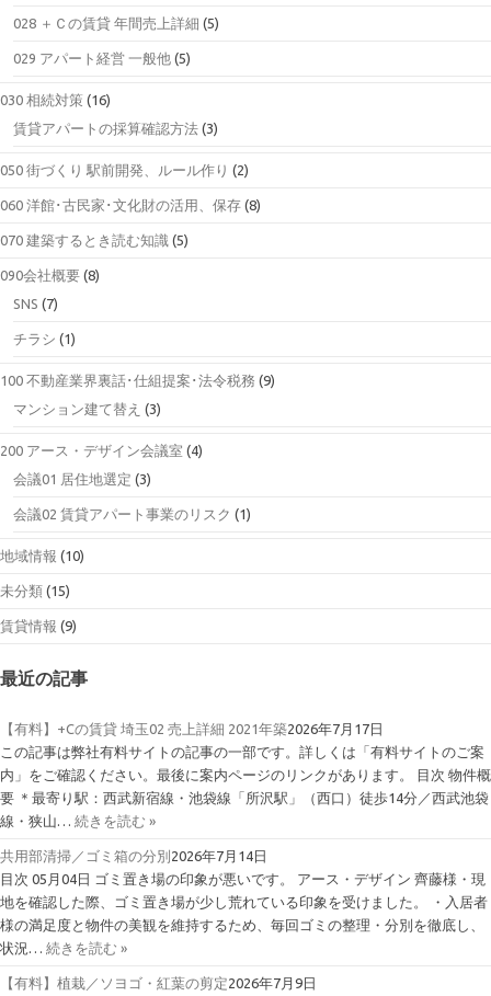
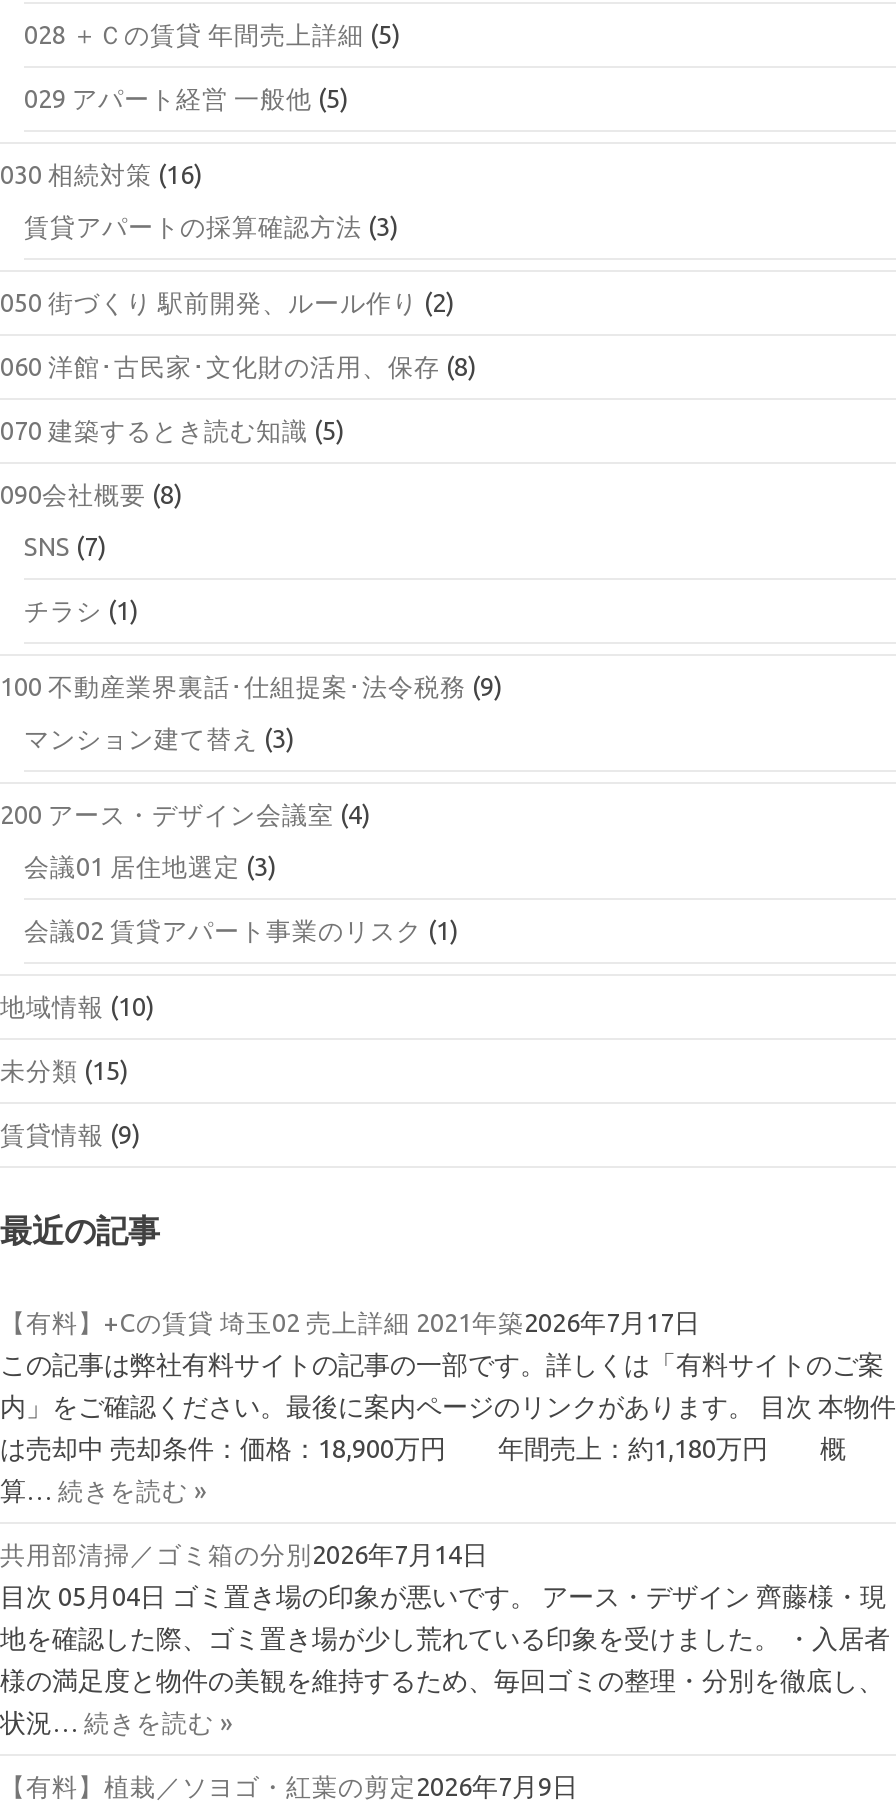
[0,767,491,782] 内」をご確認ください。最後に案内ページのリンクがあります。 目次 物件概 -> [0,1392,896,1420] 内」をご確認ください。最後に案内ページのリンクがあります。 目次 本物件
[0,790,489,805] 要 ＊最寄り駅：西武新宿線・池袋線「所沢駅」（西口）徒歩14分／西武池袋 -> [0,1434,846,1462] は売却中 売却条件：価格：18,900万円 年間売上：約1,180万円 概
[0,813,156,828] 線・狭山…続きを読む » -> [0,1476,206,1504] 算…続きを読む »

